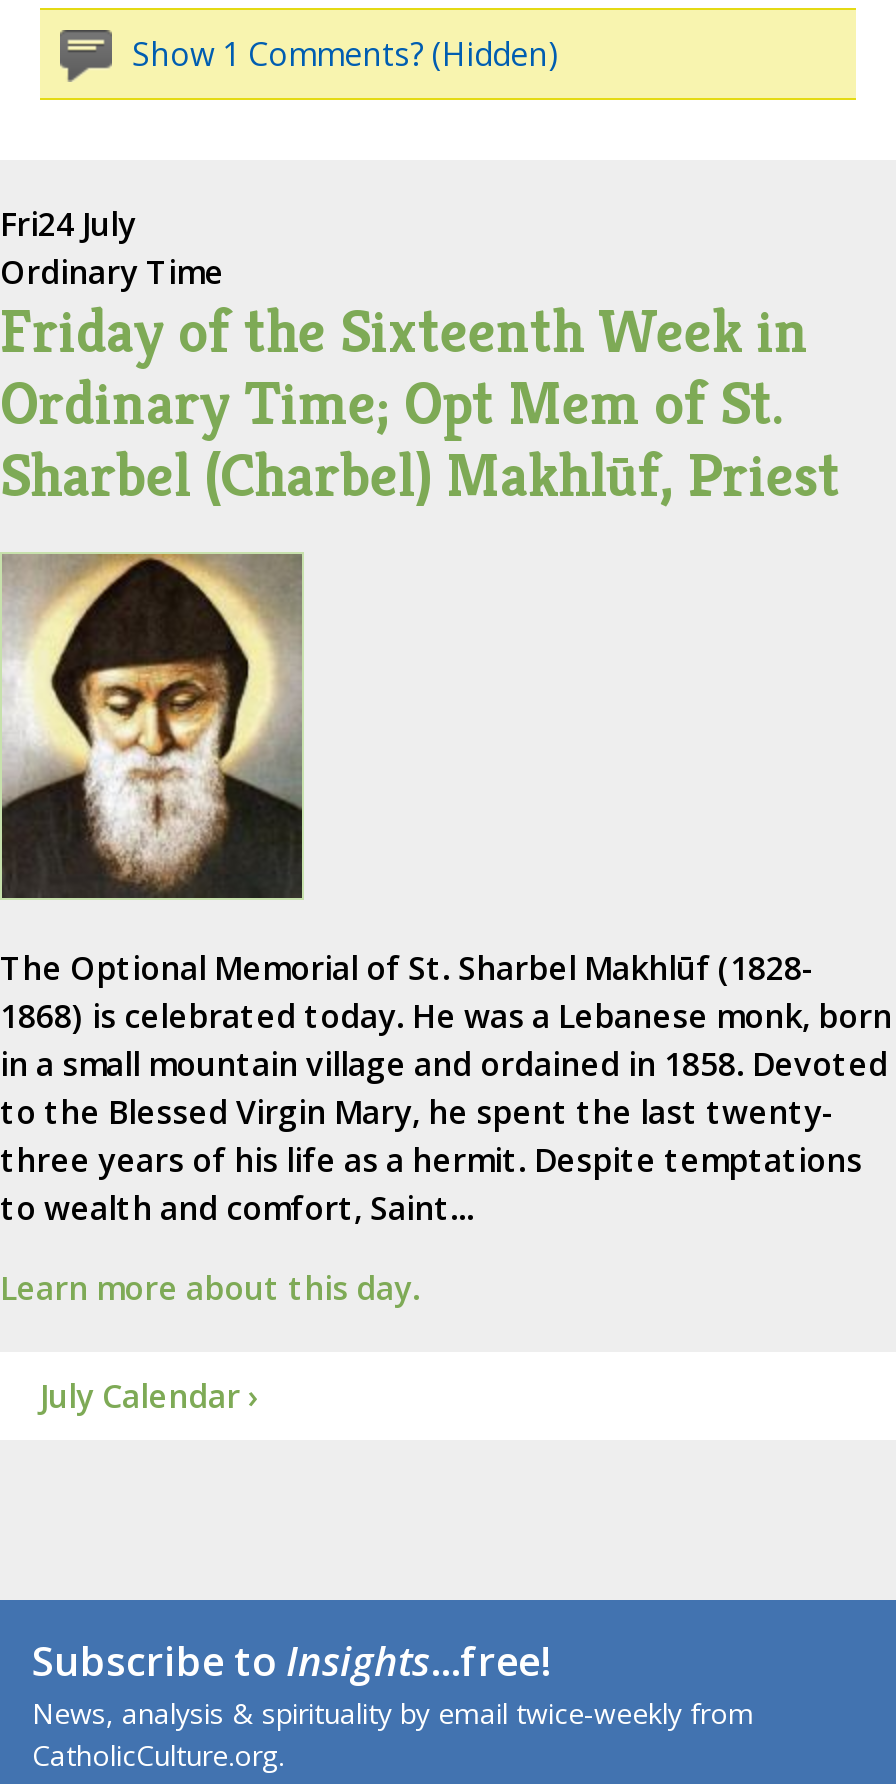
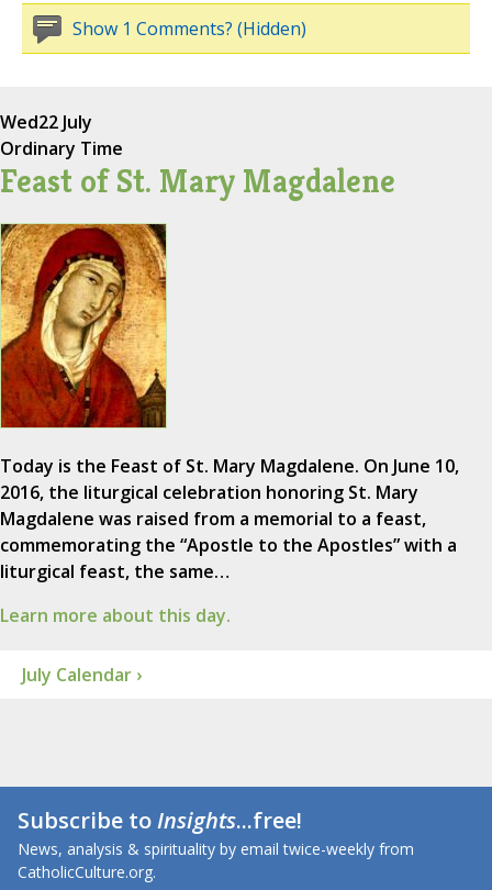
[0,202,136,246] Fri24 July -> [0,110,92,134] Wed22 July
[0,294,840,514] Friday of the Sixteenth Week in | Ordinary Time; Opt Mem of St. | Sharbel (Charbel) Makhlūf, Priest -> [0,161,395,202] Feast of St. Mary Magdalene
[6,552,304,814] [image] -> [3,290,167,420] [image]
[0,946,892,1230] The Optional Memorial of St. Sharbel Makhlūf (1828- | 1868) is celebrated today. He was a Lebanese monk, born | in a small mountain village and ordained in 1858. Devoted | to the Blessed Virgin Mary, he spent the last twenty- | three years of his life as a hermit. Despite temptations | to wealth and comfort, Saint… -> [0,454,459,584] Today is the Feast of St. Mary Magdalene. On June 10, | 2016, the liturgical celebration honoring St. Mary | Magdalene was raised from a memorial to a feast, | commemorating the “Apostle to the Apostles” with a | liturgical feast, the same…

